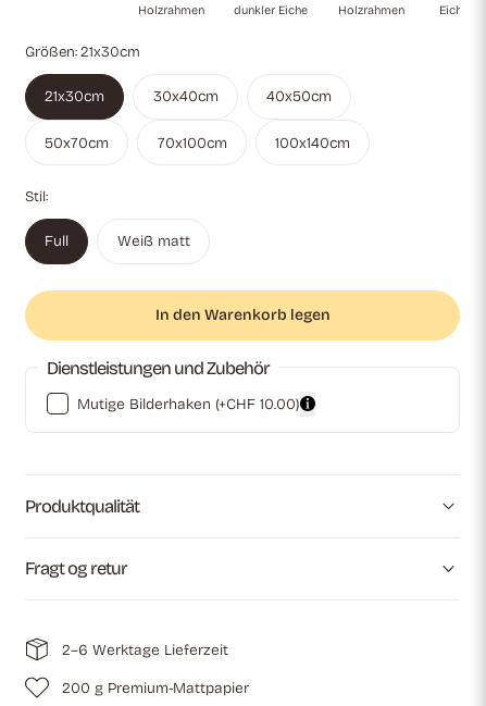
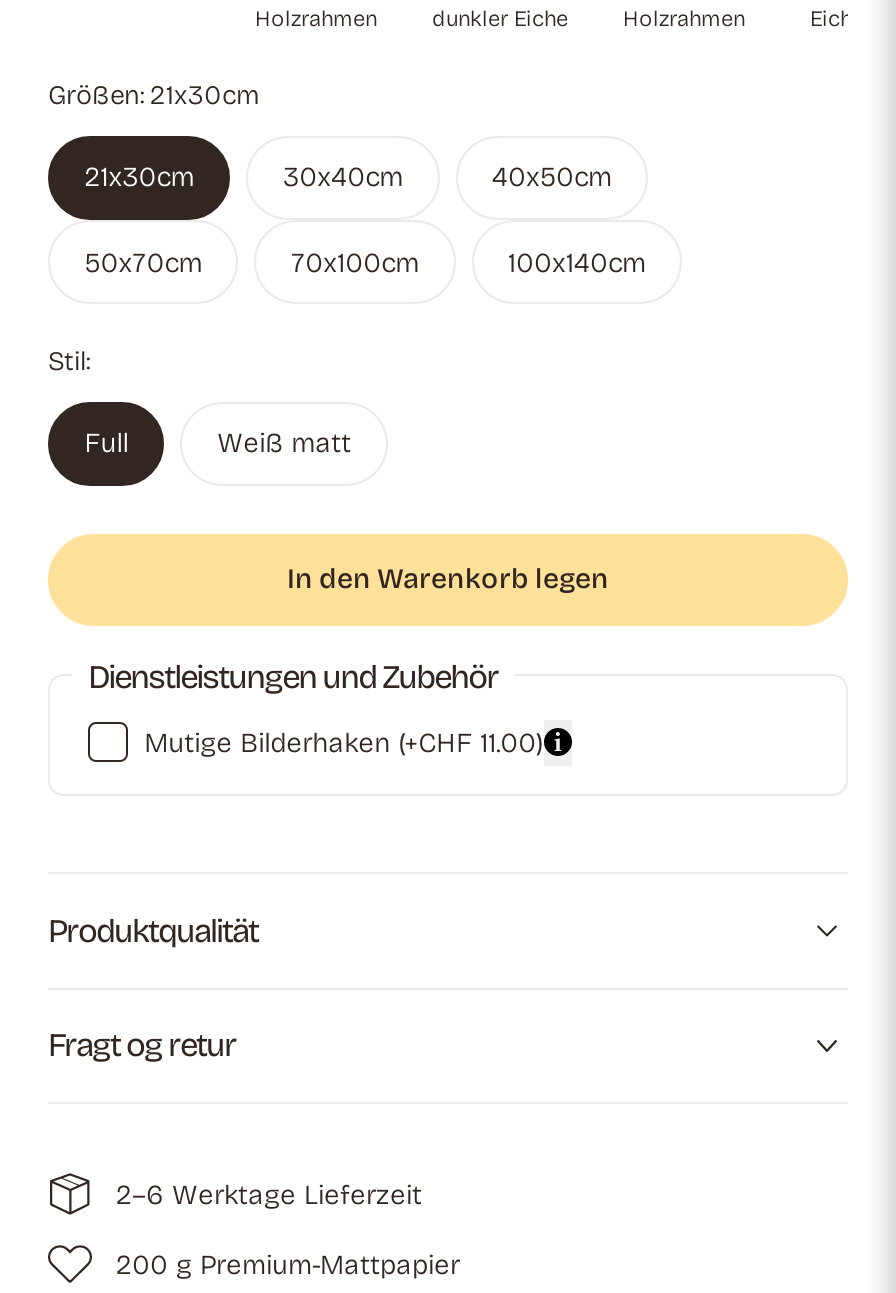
[77,395,300,413] Mutige Bilderhaken (+CHF 10.00) -> [144,726,544,760] Mutige Bilderhaken (+CHF 11.00)

